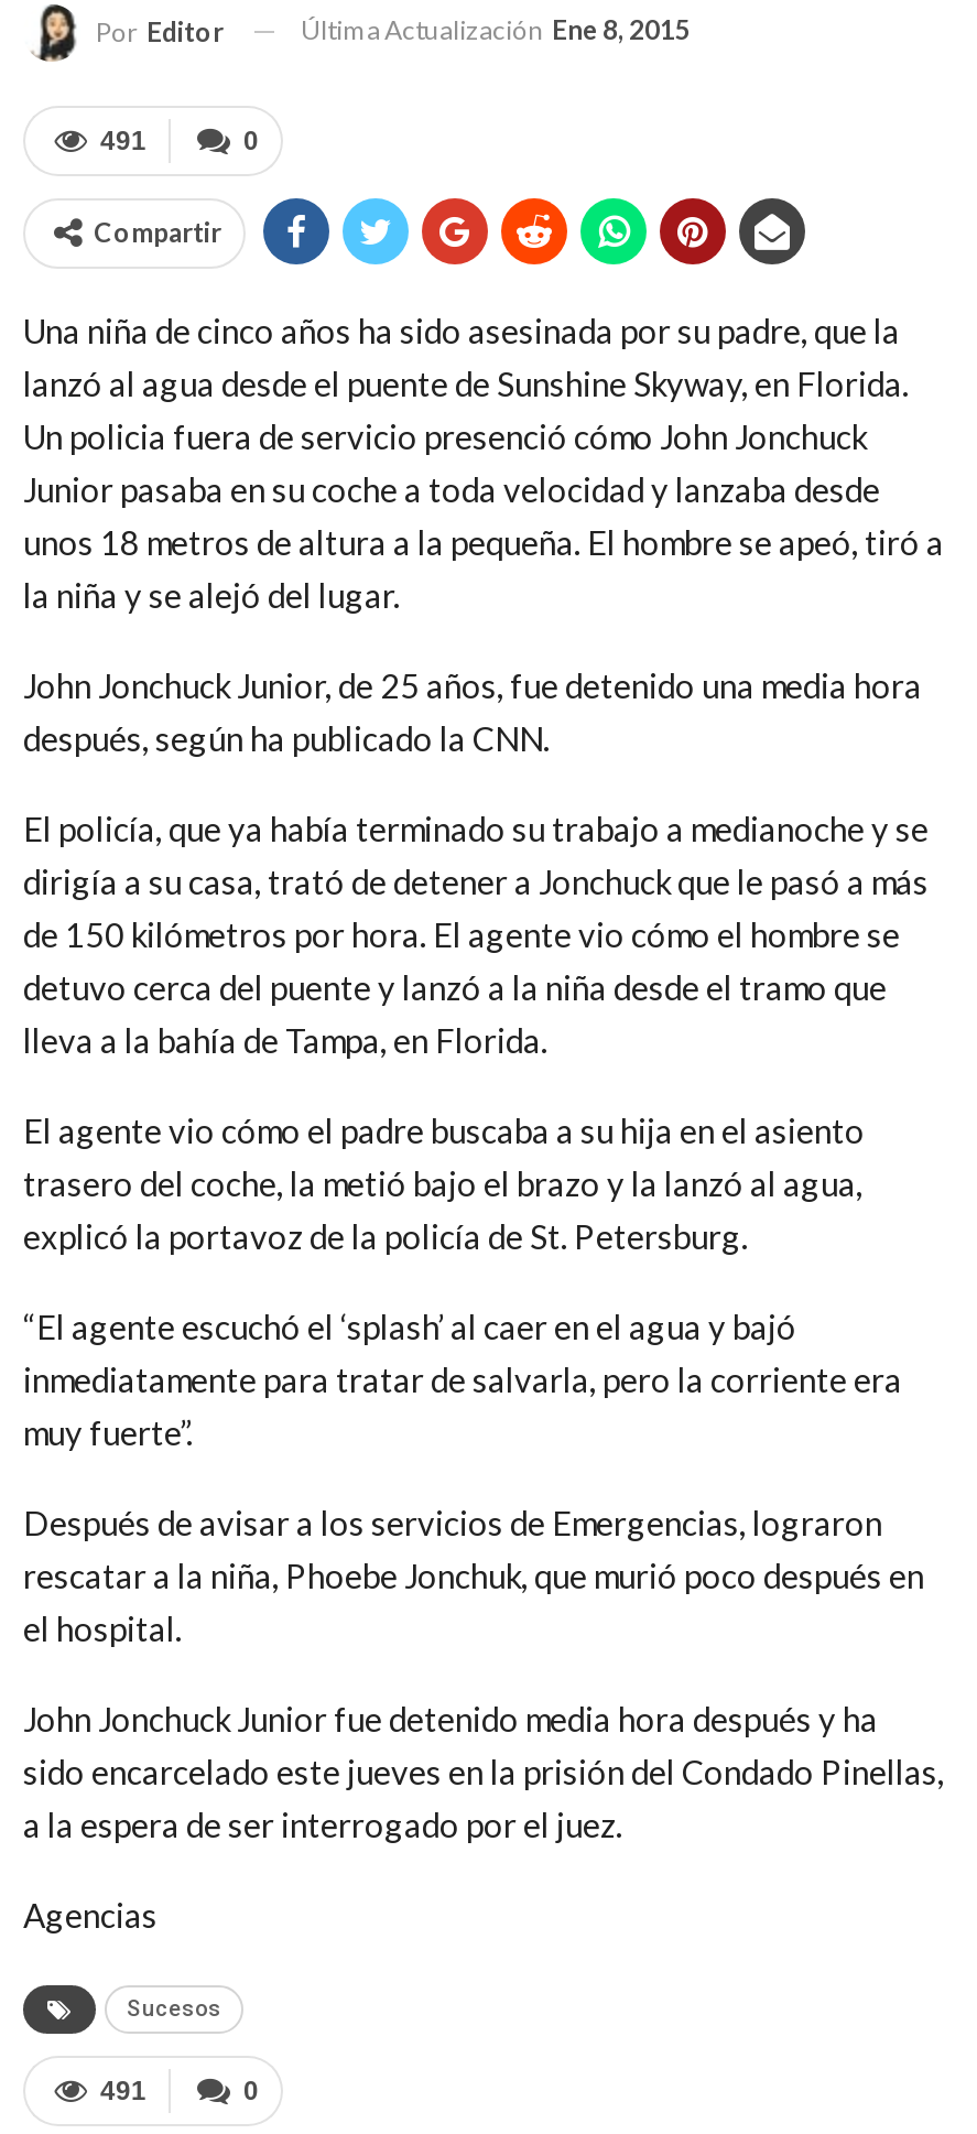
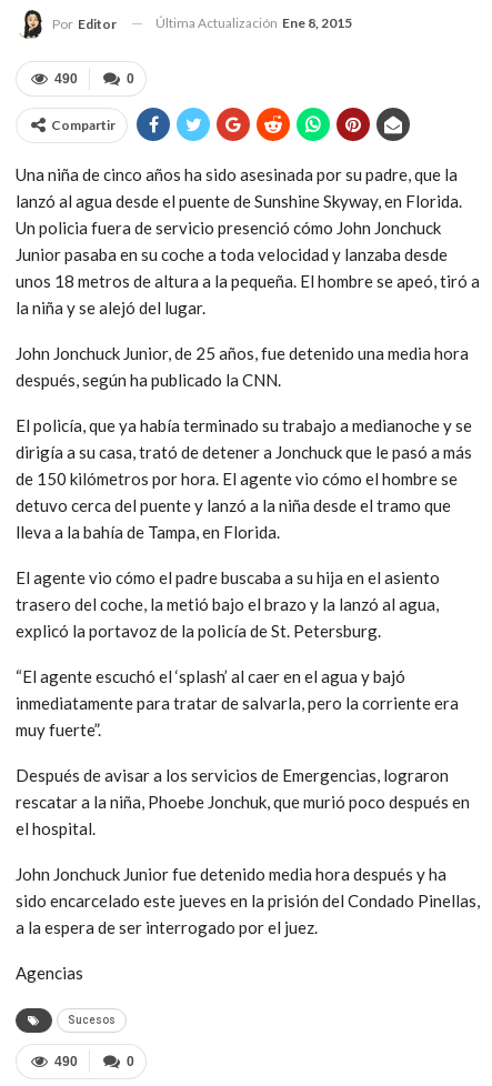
[100,125,146,156] 491 -> [54,71,78,86] 490
[100,2075,146,2106] 491 -> [54,1054,78,1069] 490

